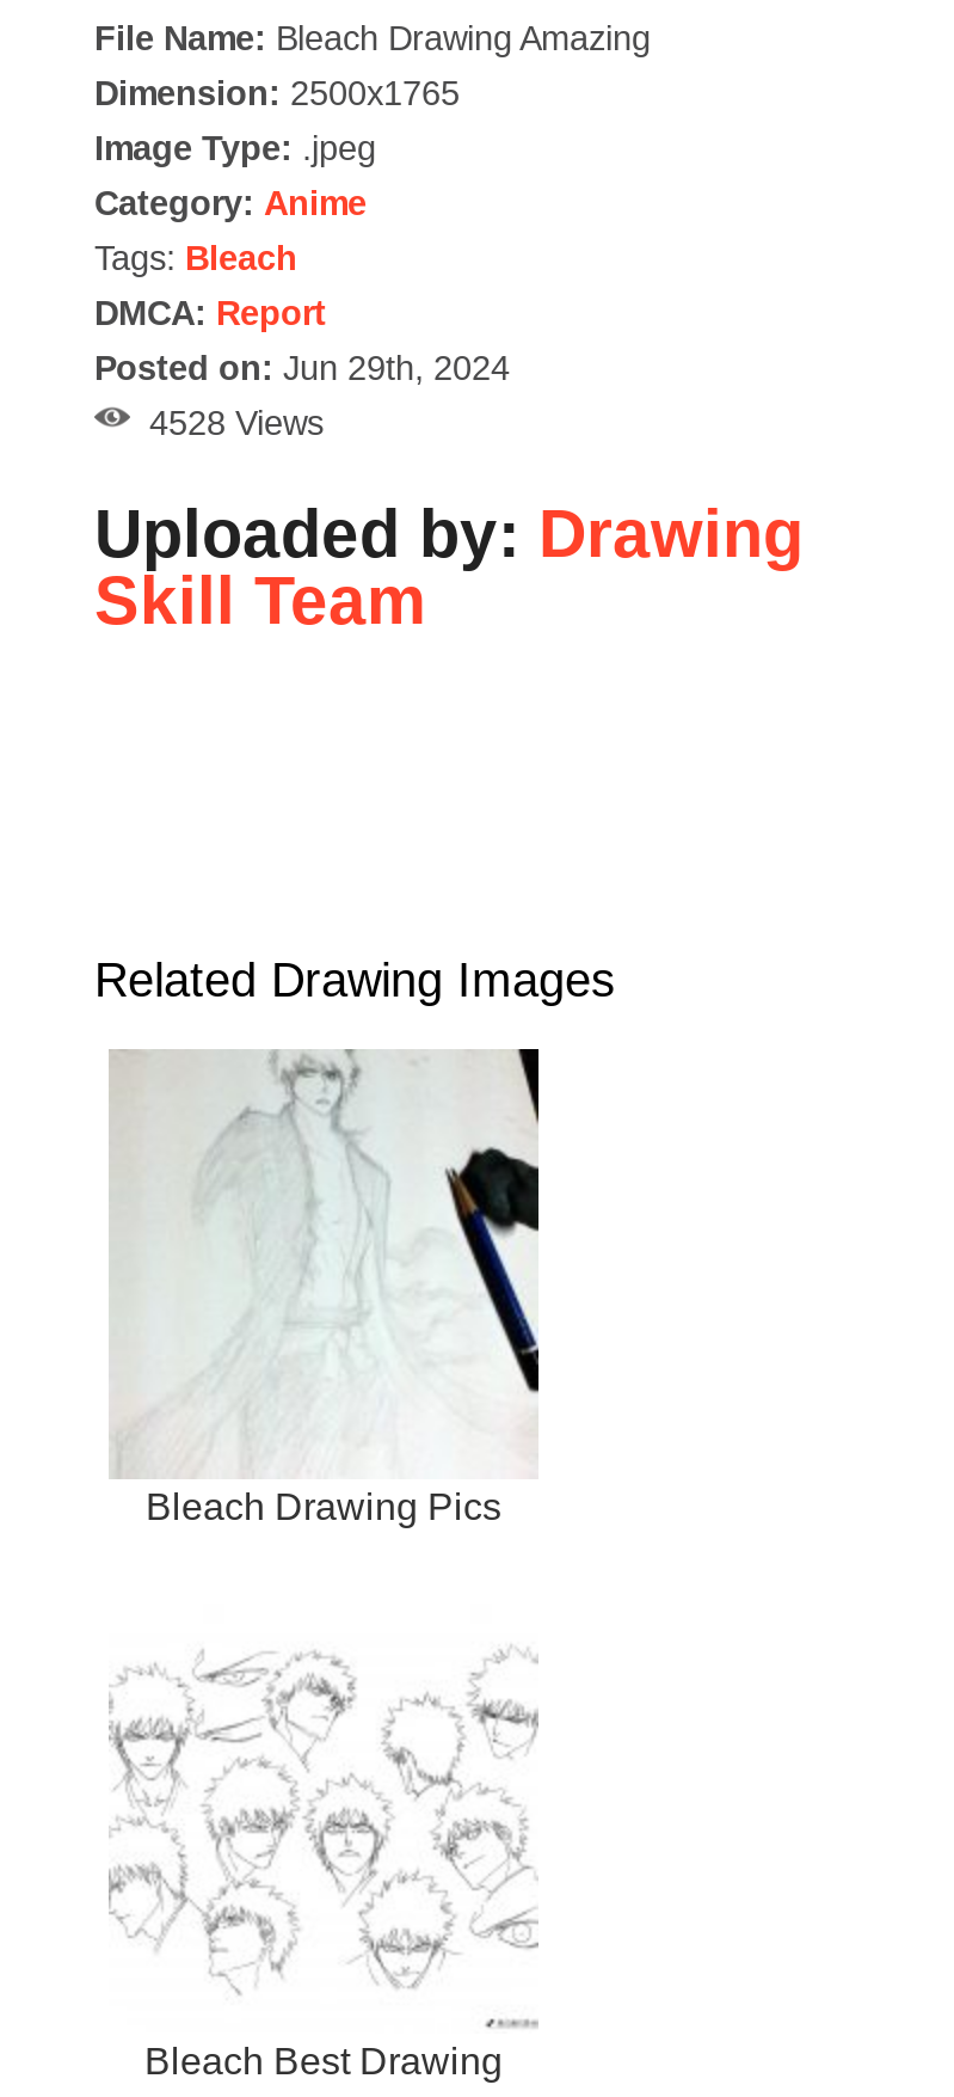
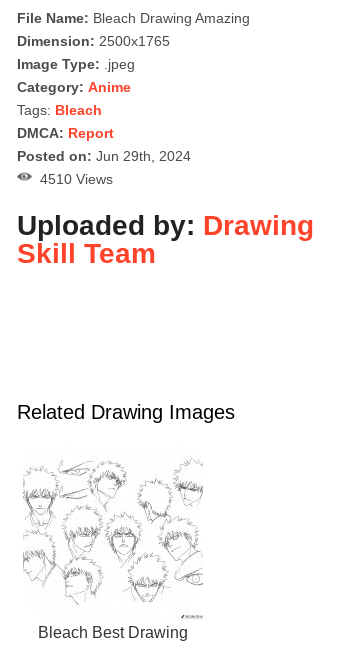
[130,404,324,442] 4528 Views -> [32,171,113,187] 4510 Views
[109,1047,541,1527] [image] | Bleach Drawing Pics -> none

